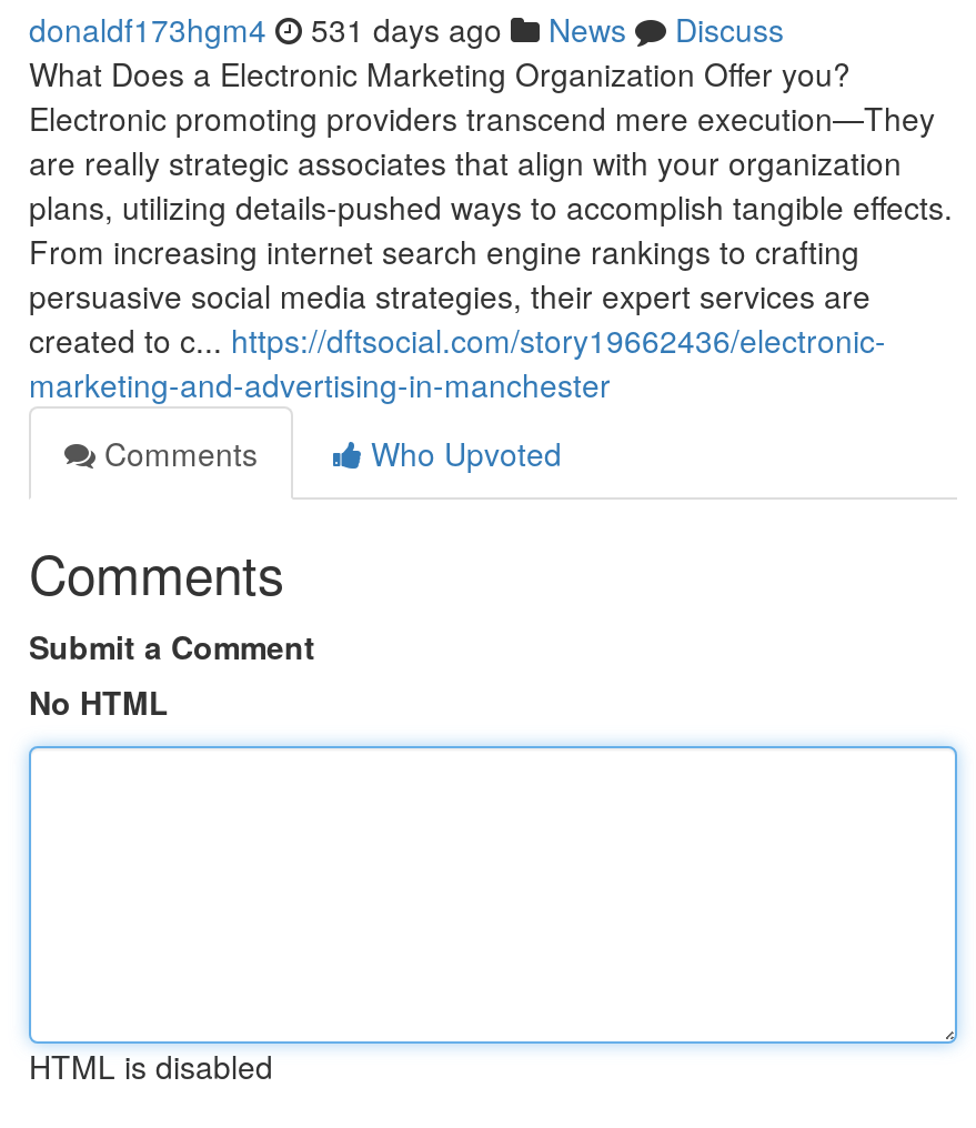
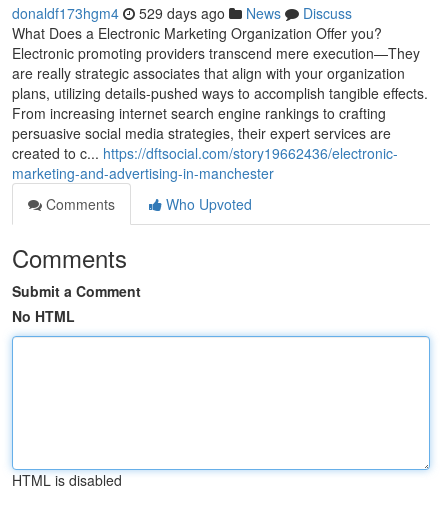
[29,7,784,51] donaldf173hgm4 531 days ago News Discuss -> [12,3,352,23] donaldf173hgm4 529 days ago News Discuss

